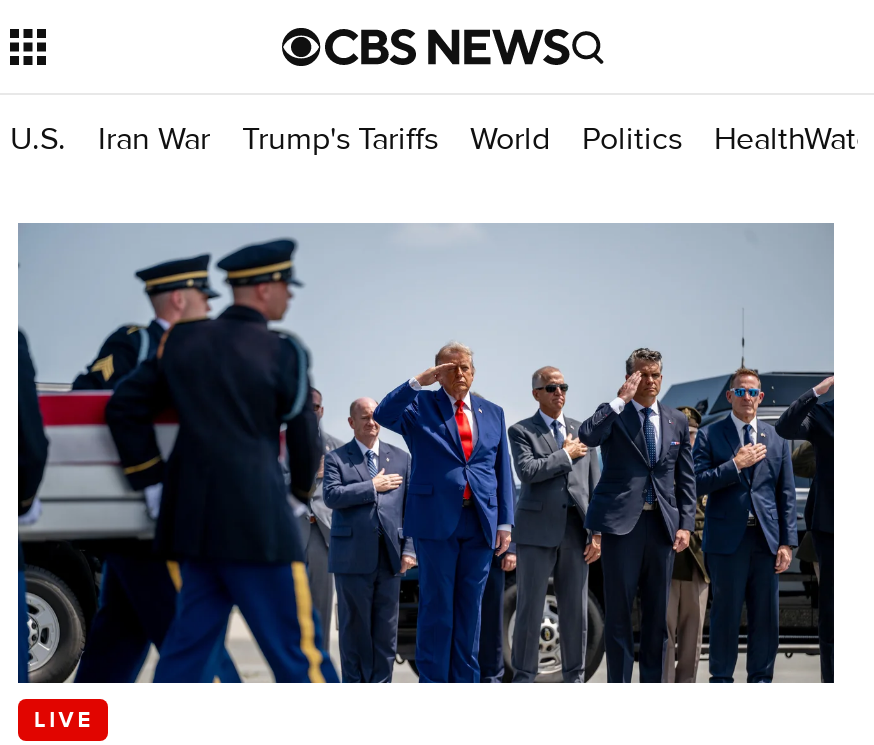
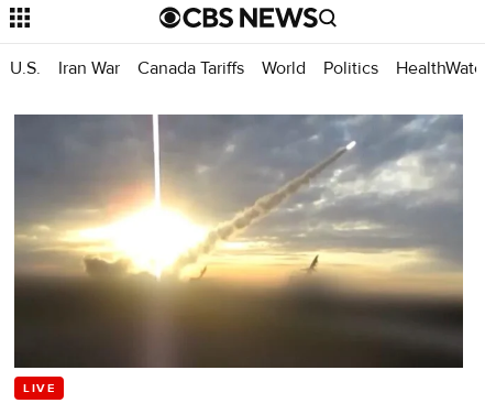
[242,118,438,158] Trump's Tariffs -> [137,57,244,79] Canada Tariffs
[16,223,836,685] [image] -> [13,115,464,369] [image]

